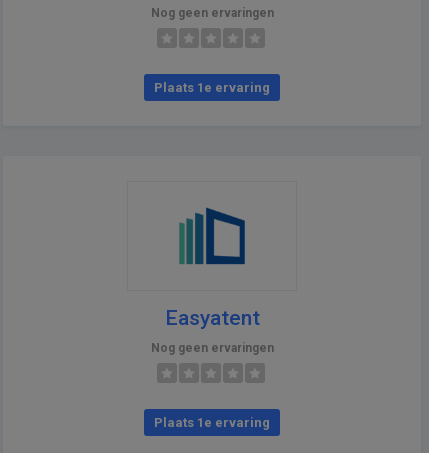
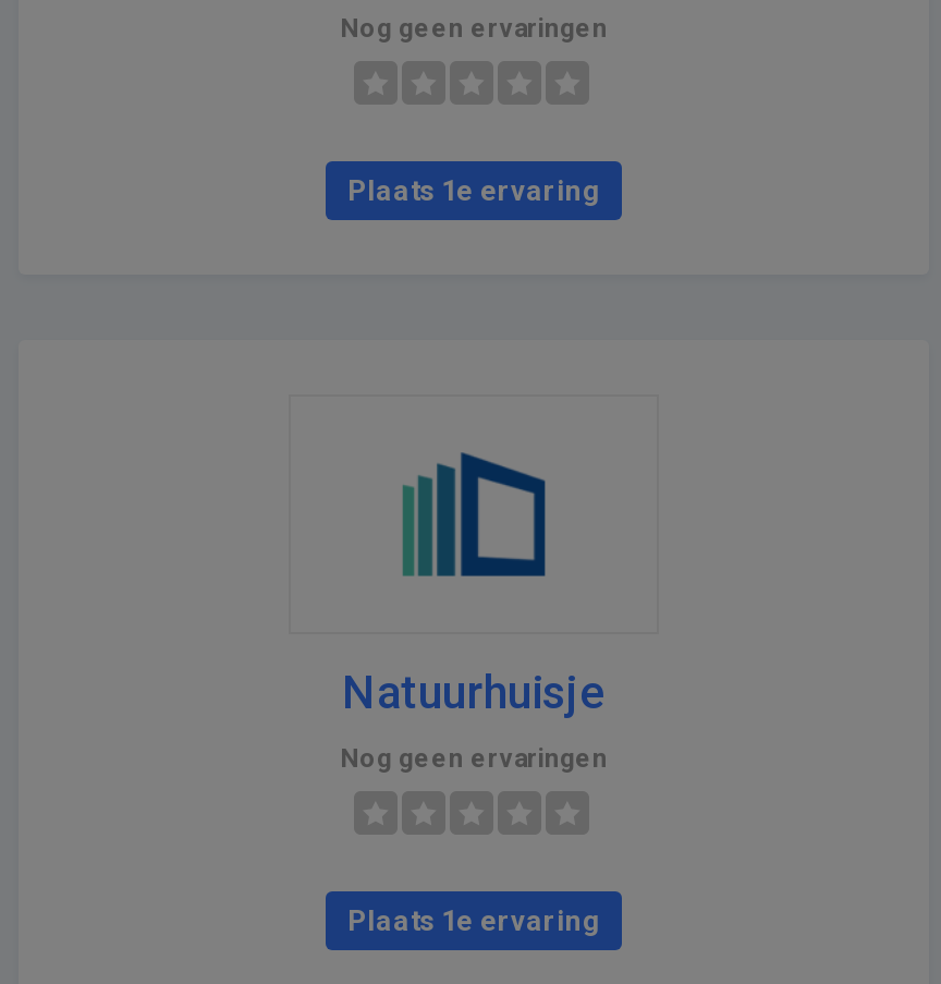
[164,306,259,330] Easyatent -> [342,667,606,719] Natuurhuisje

